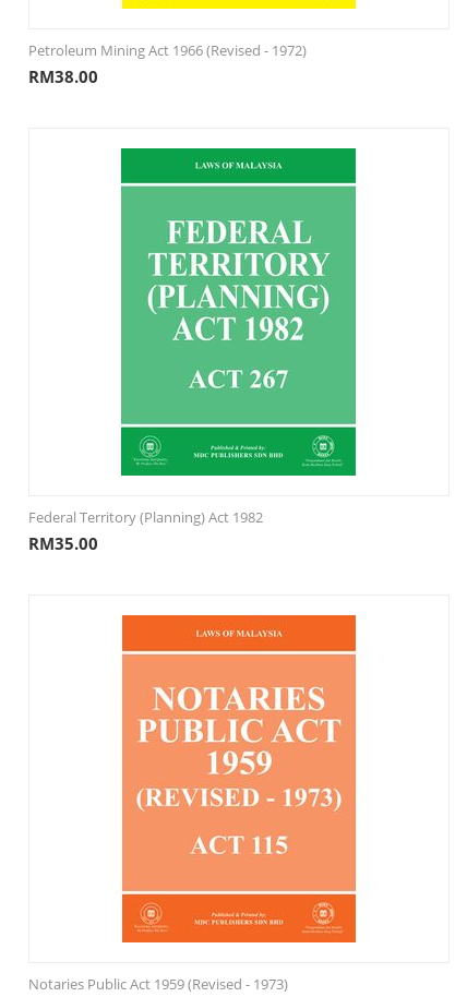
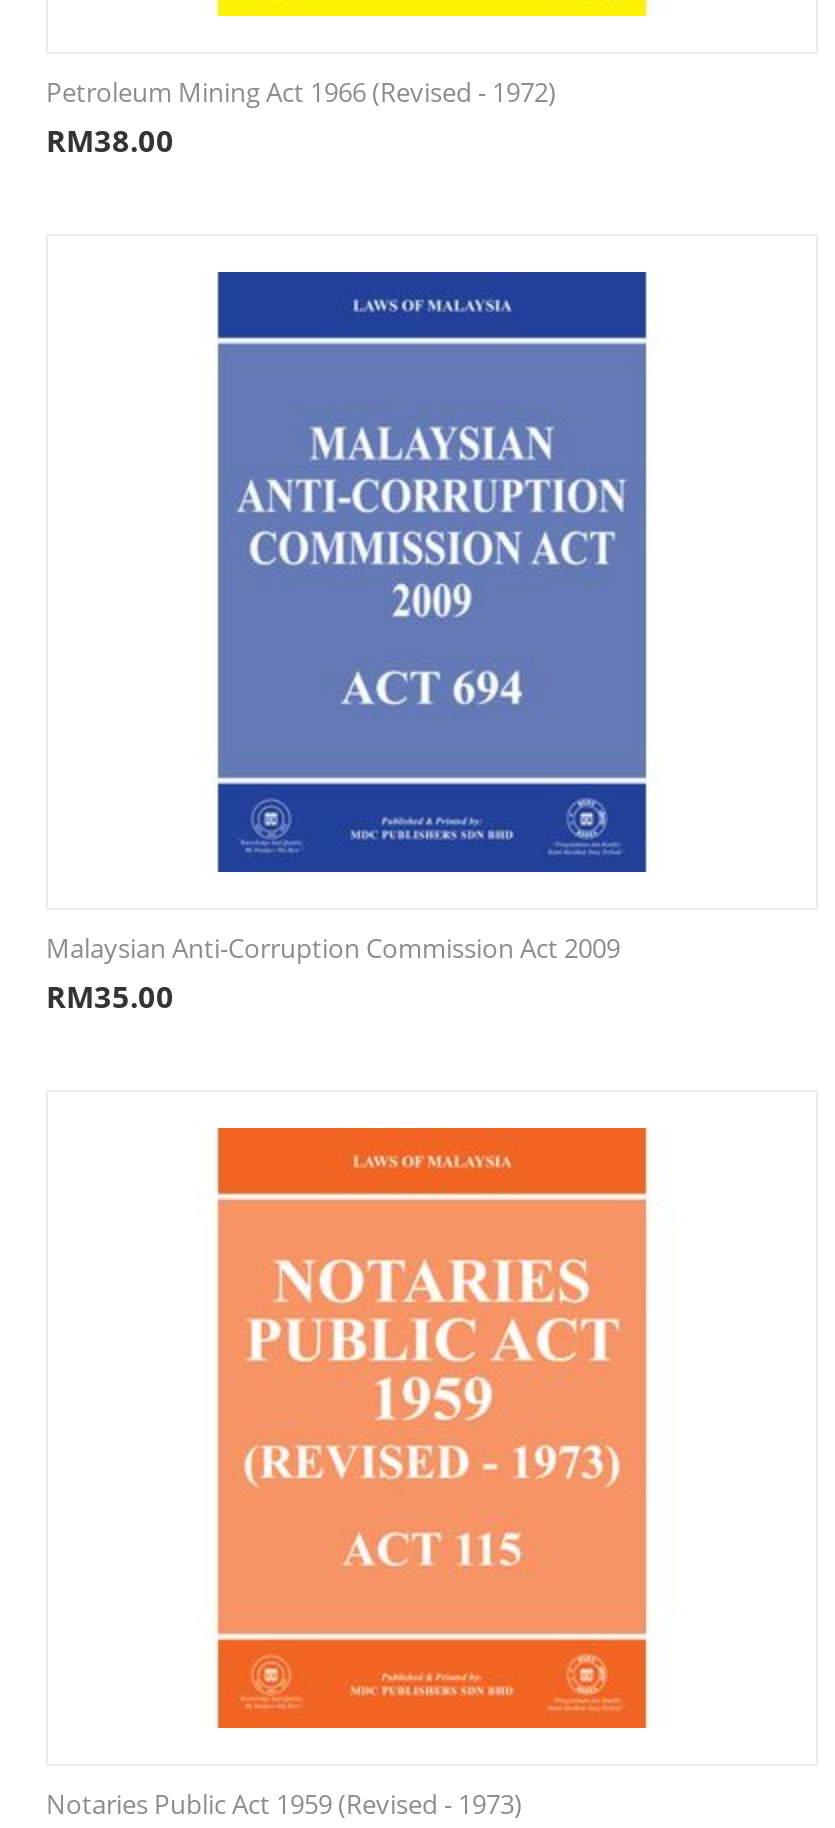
[28,147,356,527] [image] | Federal Territory (Planning) Act 1982 -> [46,270,648,966] [image] | Malaysian Anti-Corruption Commission Act 2009

